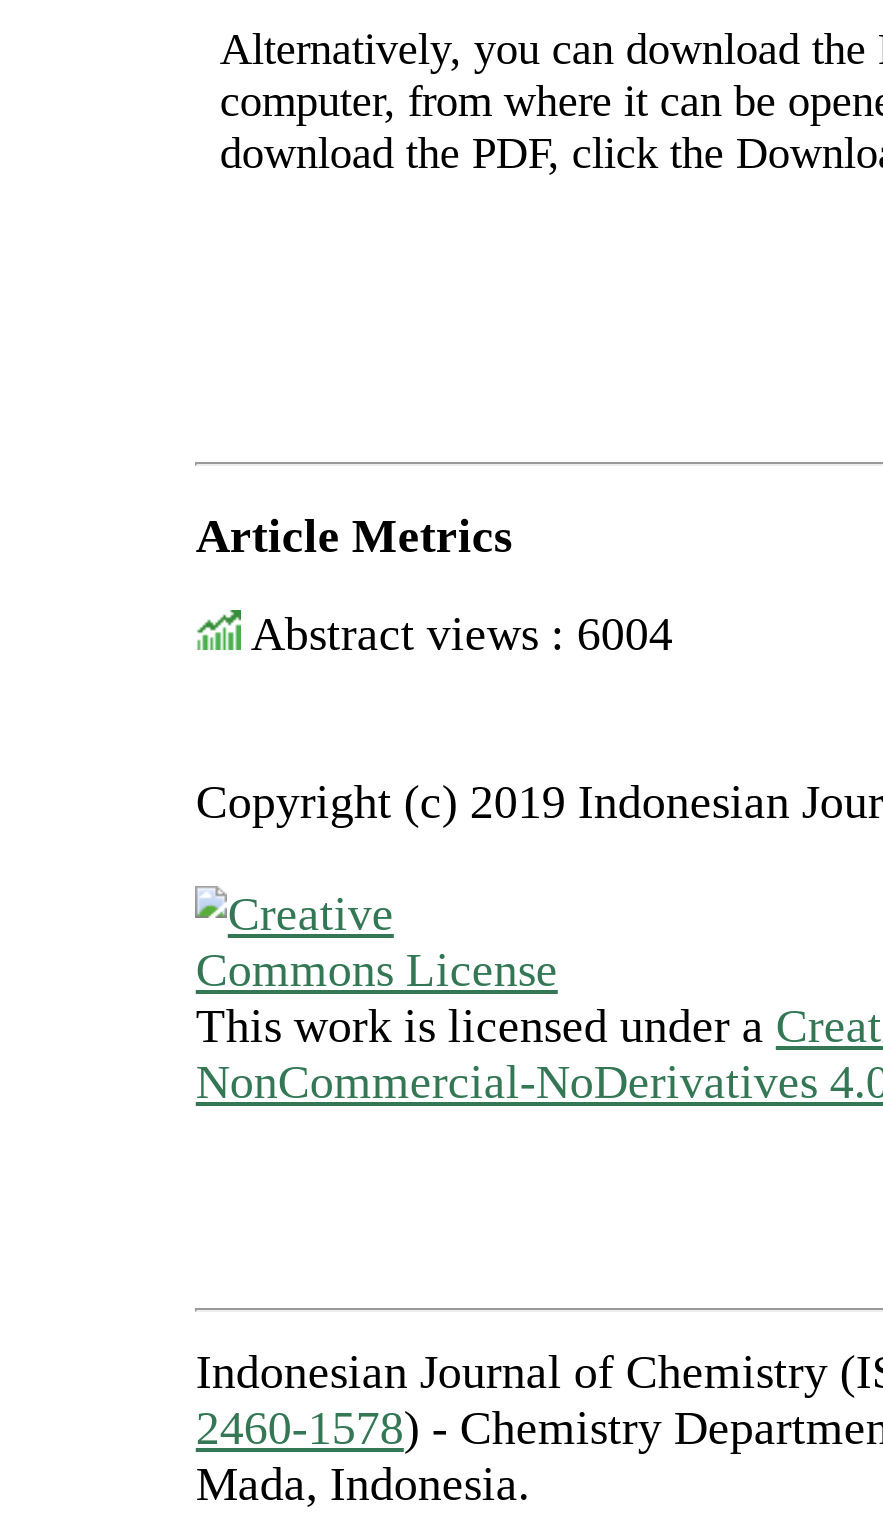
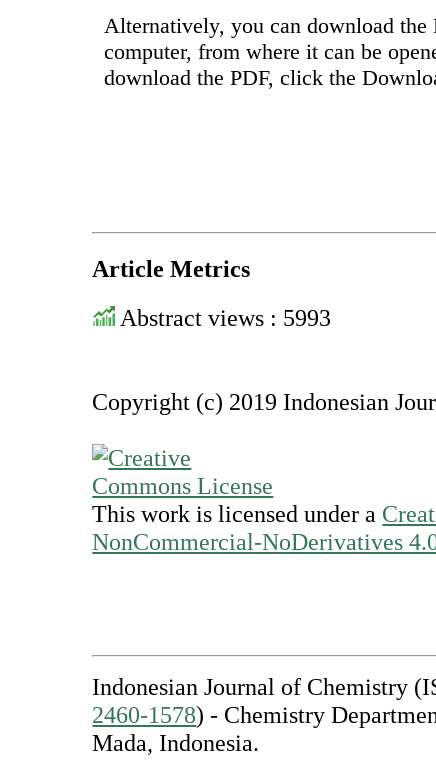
[241,607,673,661] Abstract views : 6004 -> [115,304,331,331] Abstract views : 5993

